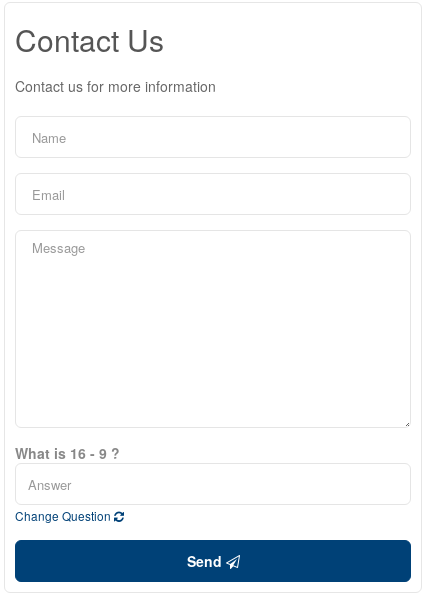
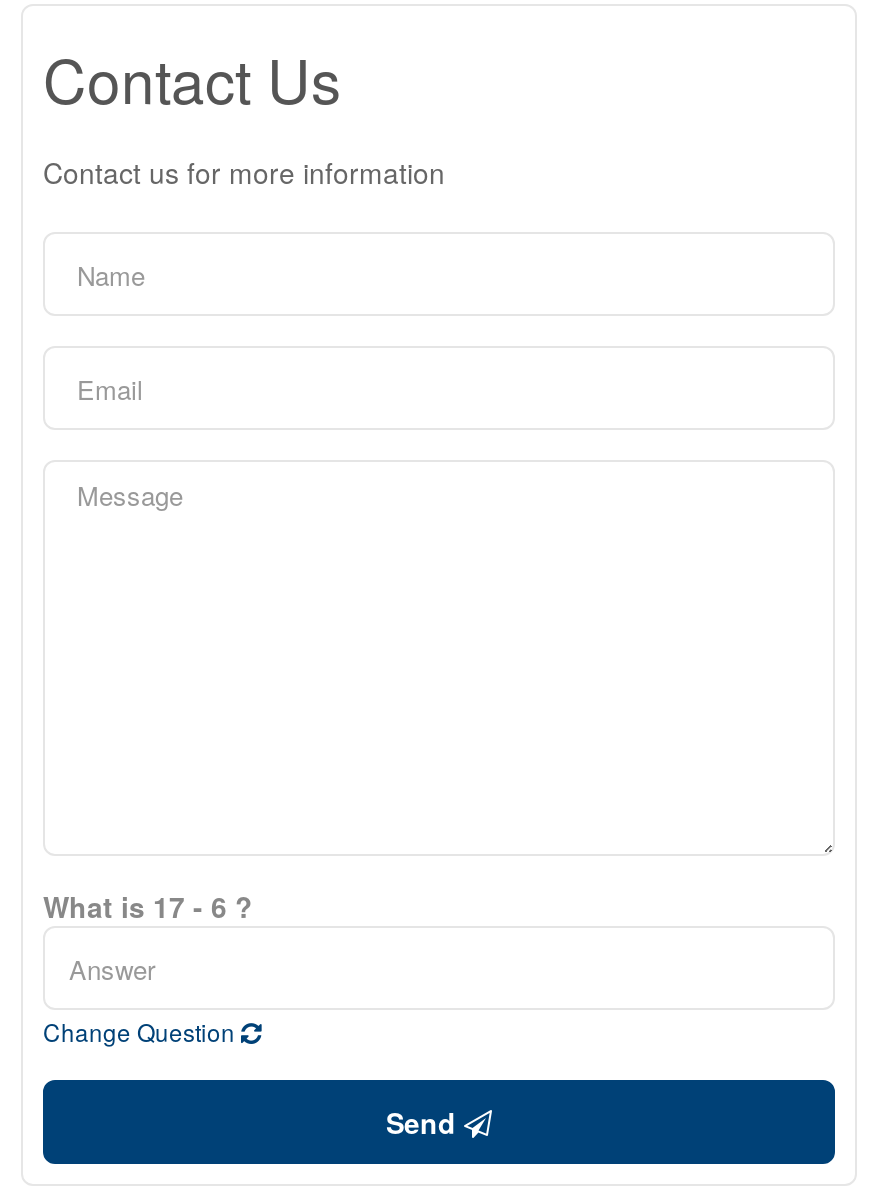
[15,443,120,463] What is 16 - 9 ? -> [43,886,253,926] What is 17 - 6 ?

